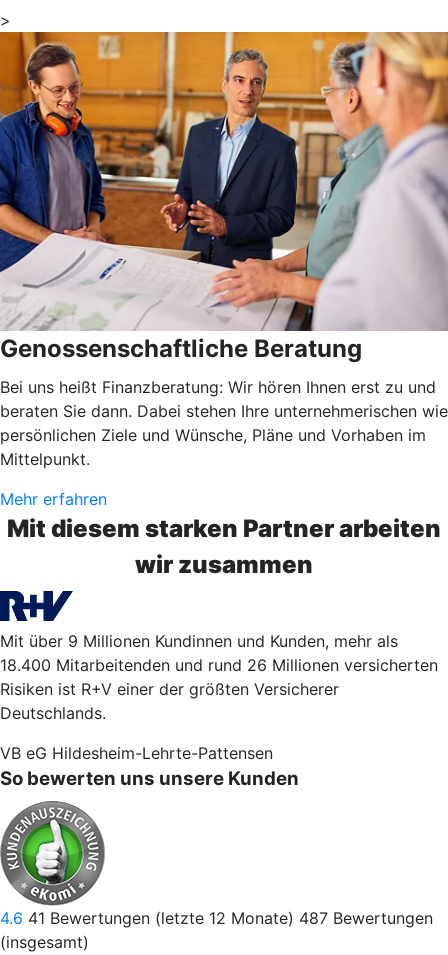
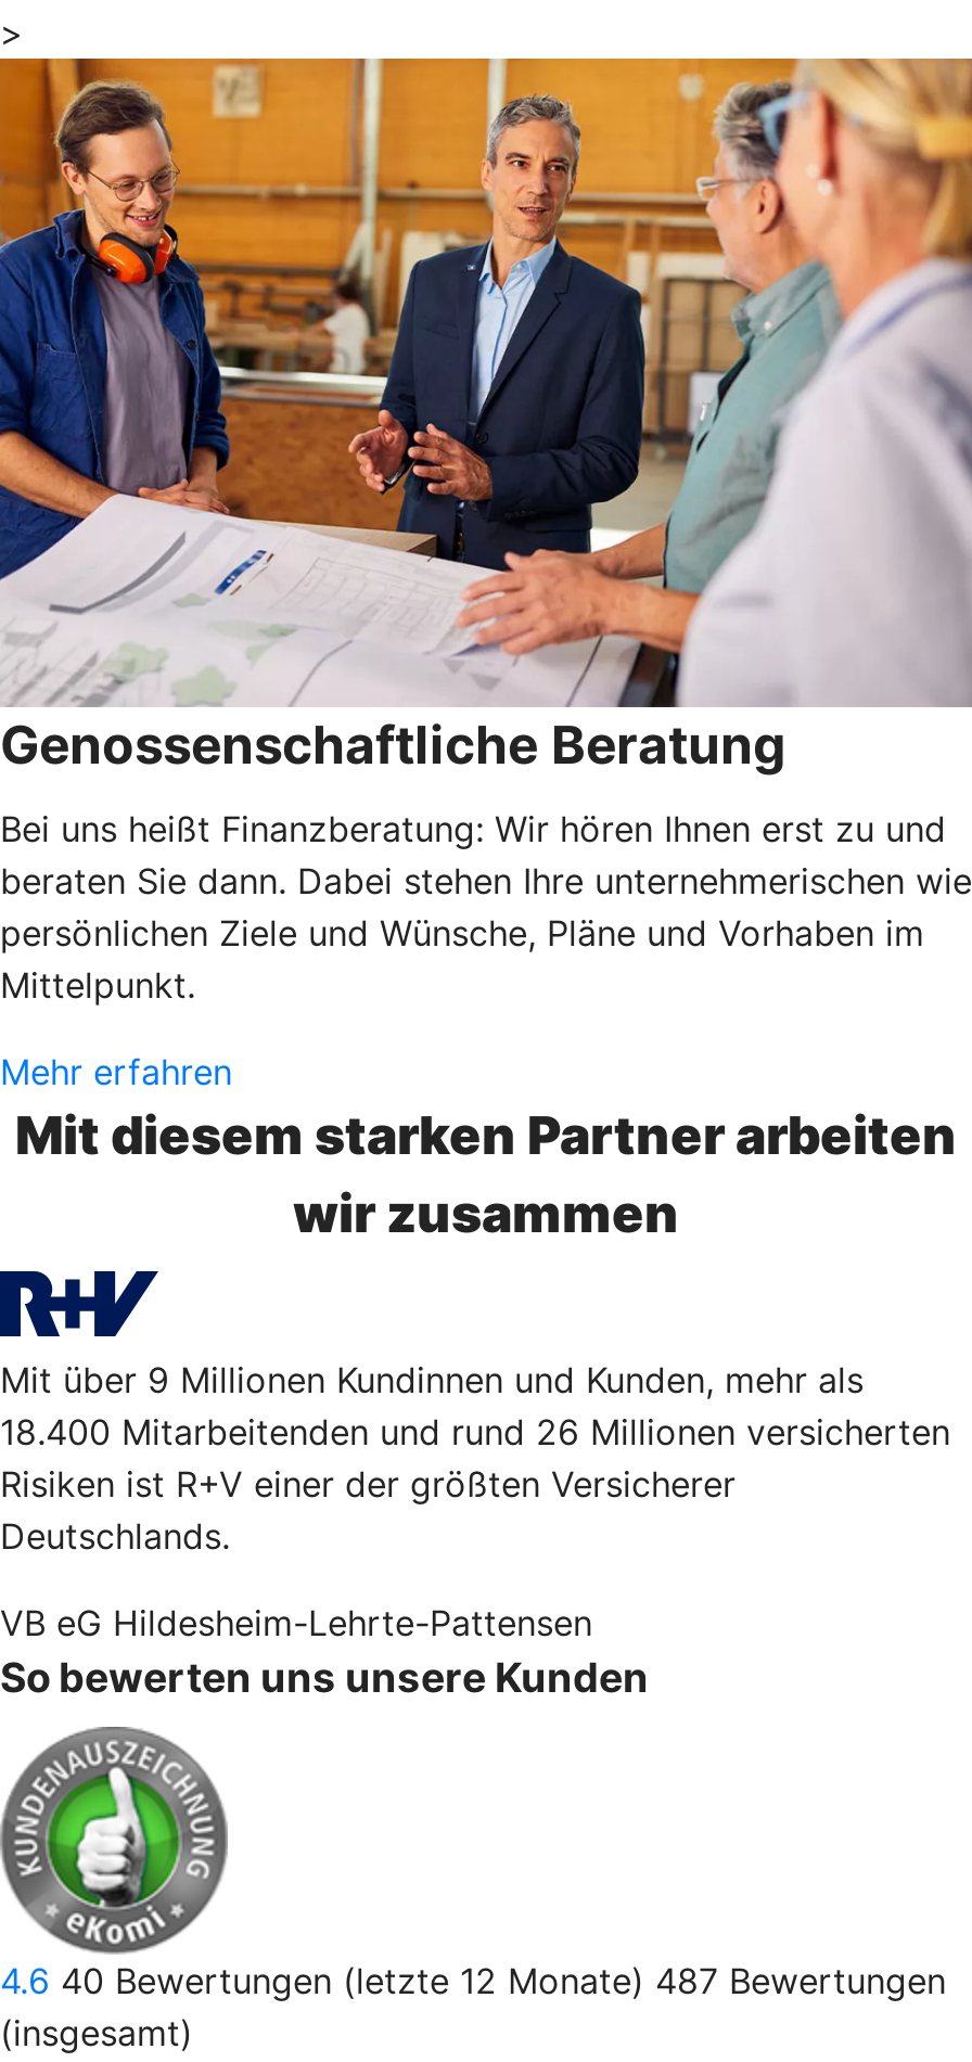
[0,908,433,928] 4.6 41 Bewertungen (letzte 12 Monate) 487 Bewertungen -> [0,1960,946,2003] 4.6 40 Bewertungen (letzte 12 Monate) 487 Bewertungen

